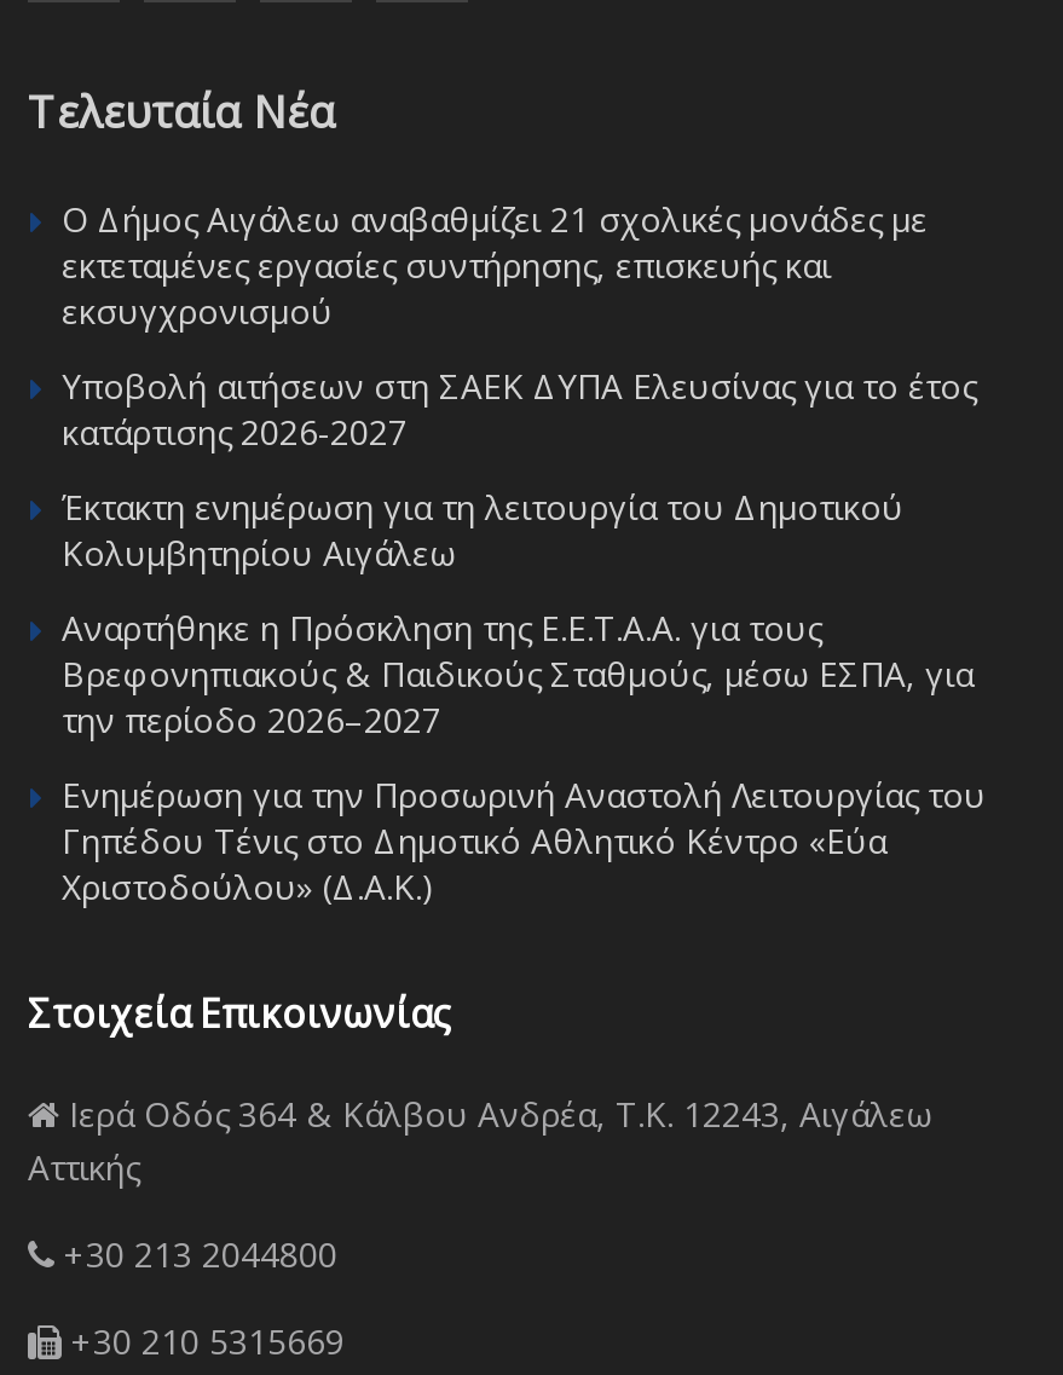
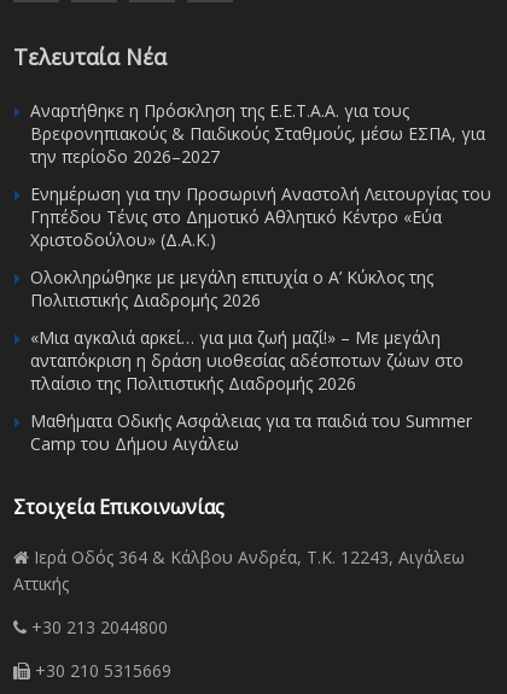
[62,195,976,575] Ο Δήμος Αιγάλεω αναβαθμίζει 21 σχολικές μονάδες με | εκτεταμένες εργασίες συντήρησης, επισκευής και | εκσυγχρονισμού | Υποβολή αιτήσεων στη ΣΑΕΚ ΔΥΠΑ Ελευσίνας για το έτος | κατάρτισης 2026-2027 | Έκτακτη ενημέρωση για τη λειτουργία του Δημοτικού | Κολυμβητηρίου Αιγάλεω -> none
moved [62,604,986,909] -> [30,99,491,251]: Αναρτήθηκε η Πρόσκληση της Ε.Ε.Τ.Α.Α. για τους | Βρεφονηπιακούς & Παιδικούς Σταθμούς, μέσω ΕΣΠΑ, για | την περίοδο 2026–2027 | Ενημέρωση για την Προσωρινή Αναστολή Λειτουργίας του | Γηπέδου Τένις στο Δημοτικό Αθλητικό Κέντρο «Εύα | Χριστοδούλου» (Δ.Α.Κ.)
none -> [30,265,472,455] Ολοκληρώθηκε με μεγάλη επιτυχία ο Α’ Κύκλος της | Πολιτιστικής Διαδρομής 2026 | «Μια αγκαλιά αρκεί… για μια ζωή μαζί!» – Με μεγάλη | ανταπόκριση η δράση υιοθεσίας αδέσποτων ζώων στο | πλαίσιο της Πολιτιστικής Διαδρομής 2026 | Μαθήματα Οδικής Ασφάλειας για τα παιδιά του Summer | Camp του Δήμου Αιγάλεω

